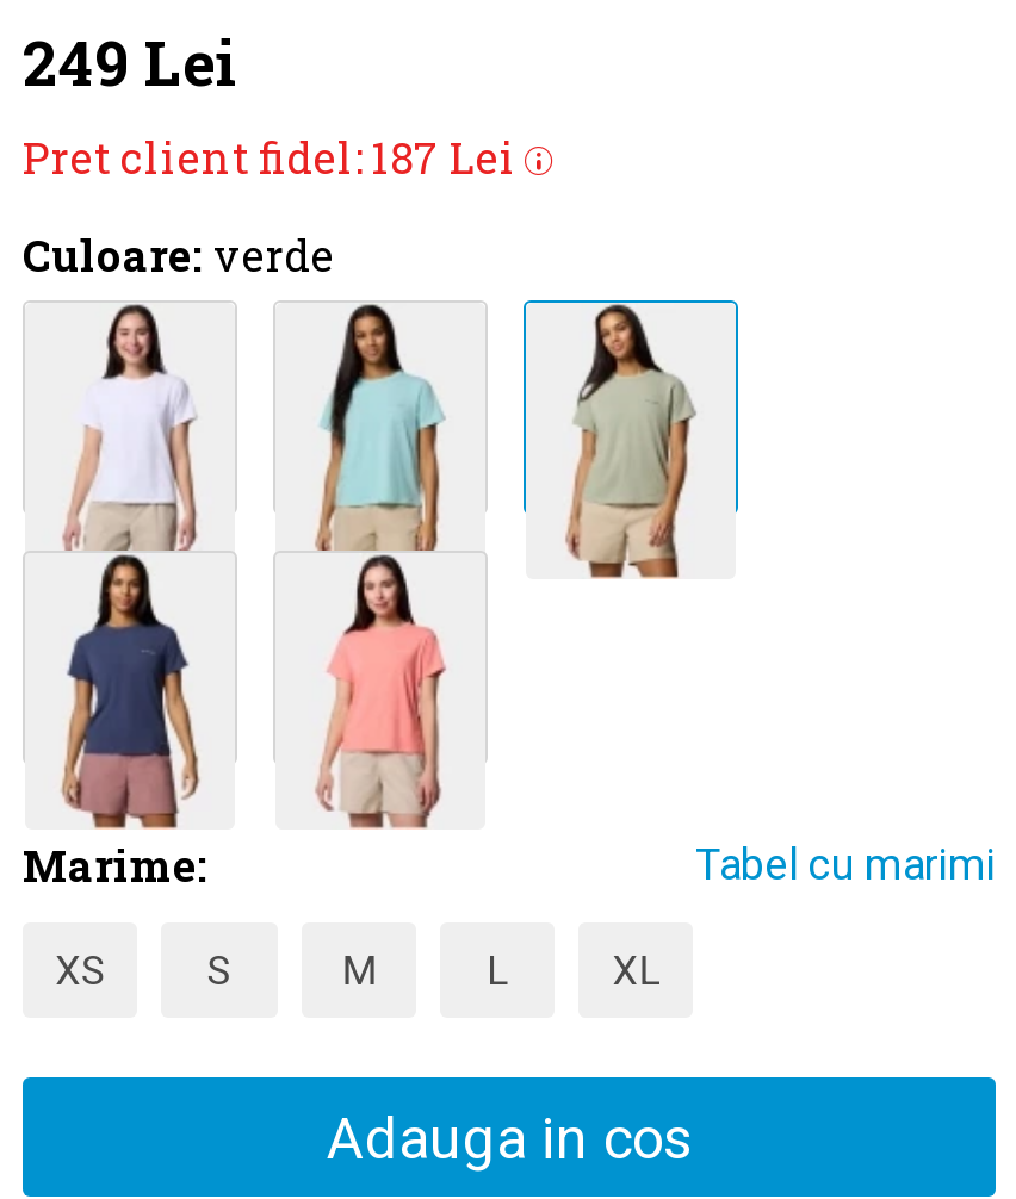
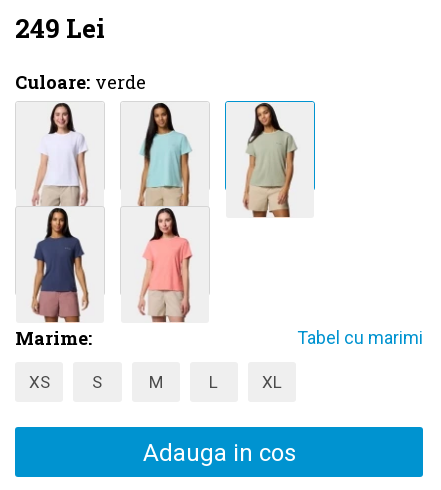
[23,129,516,187] Pret client fidel: 187 Lei -> none

